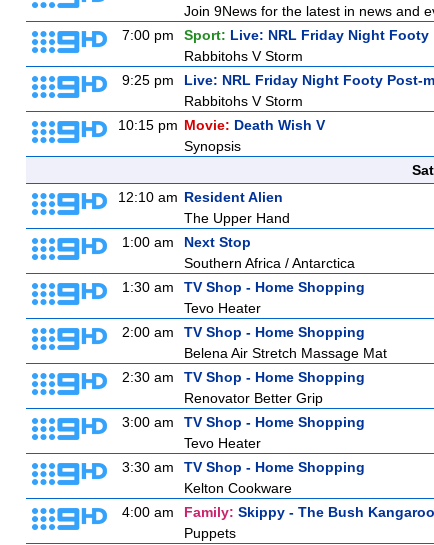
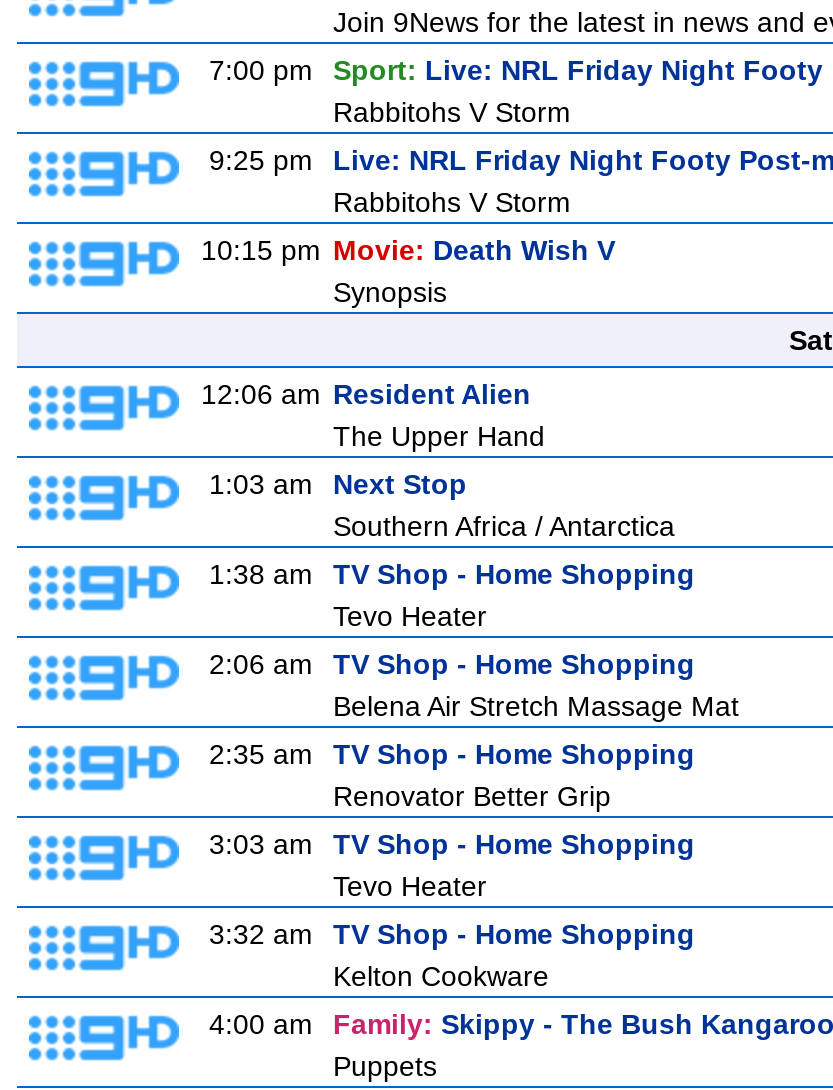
[118,189,283,205] 12:10 am Resident Alien -> [201,378,531,410] 12:06 am Resident Alien
[122,234,251,250] 1:00 am Next Stop -> [209,468,467,500] 1:03 am Next Stop
[122,279,365,295] 1:30 am TV Shop - Home Shopping -> [209,558,695,590] 1:38 am TV Shop - Home Shopping
[122,324,365,340] 2:00 am TV Shop - Home Shopping -> [209,648,695,680] 2:06 am TV Shop - Home Shopping
[122,369,365,385] 2:30 am TV Shop - Home Shopping -> [209,738,695,770] 2:35 am TV Shop - Home Shopping
[122,414,365,430] 3:00 am TV Shop - Home Shopping -> [209,828,695,860] 3:03 am TV Shop - Home Shopping
[122,459,365,475] 3:30 am TV Shop - Home Shopping -> [209,918,695,950] 3:32 am TV Shop - Home Shopping

